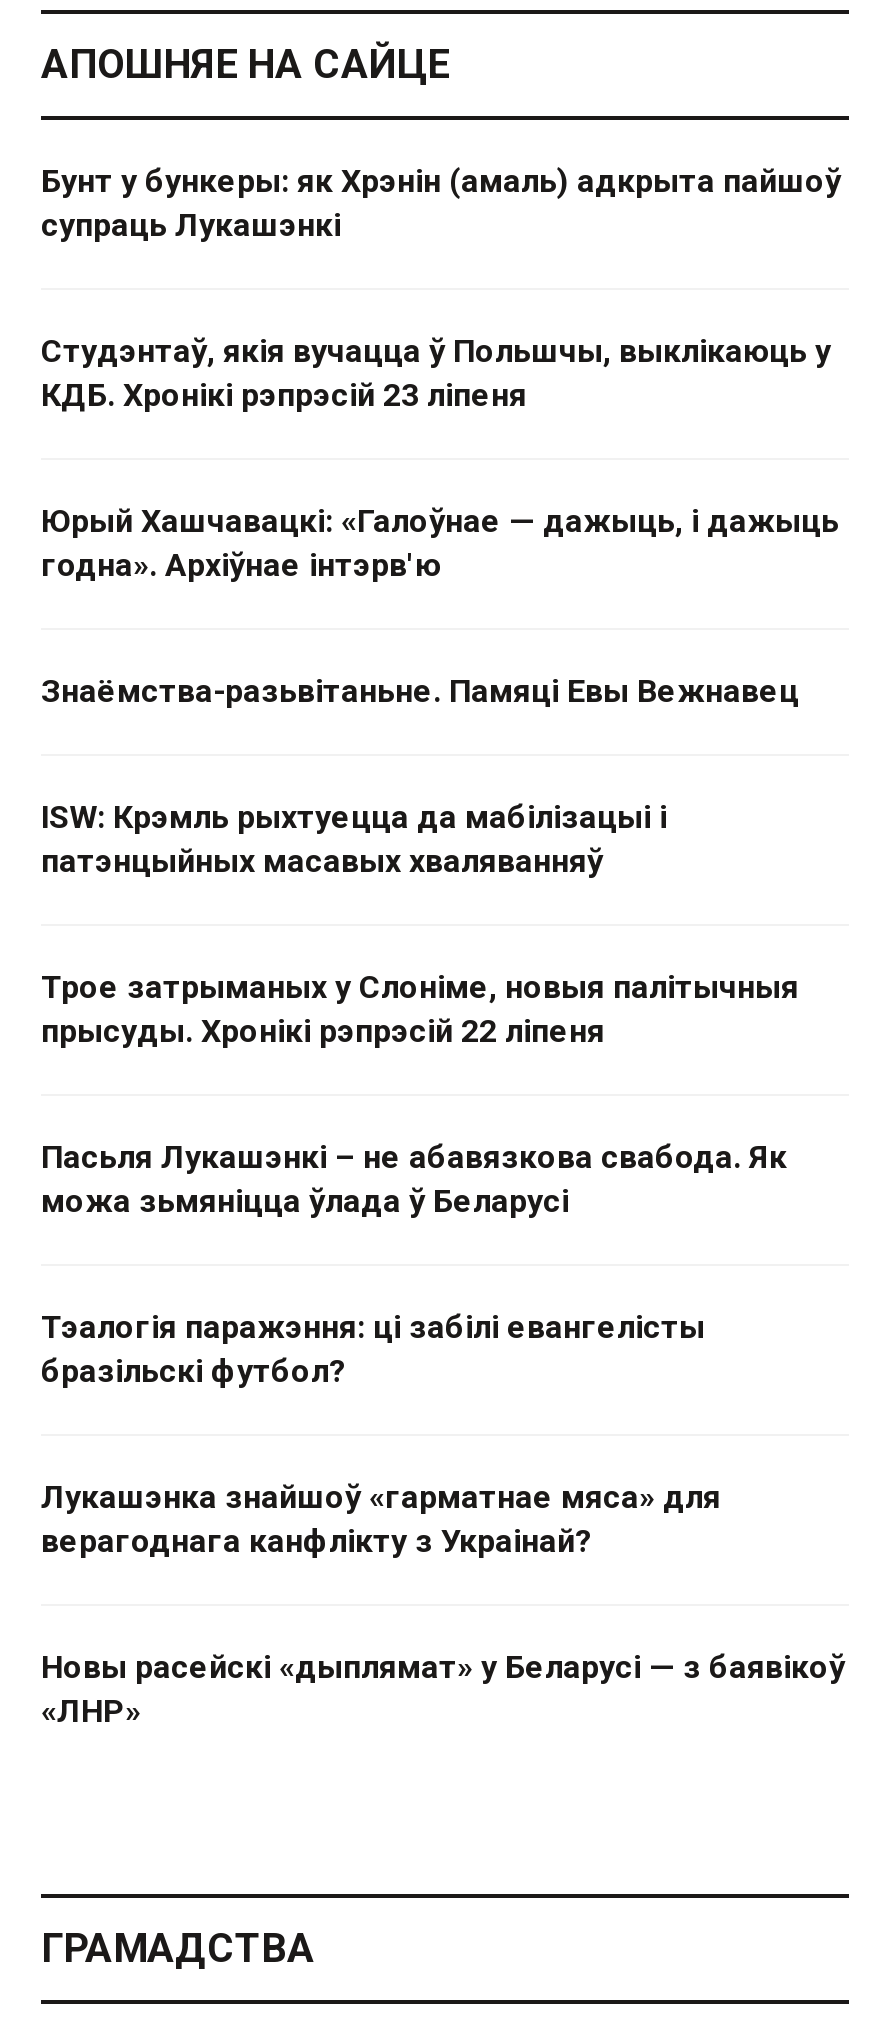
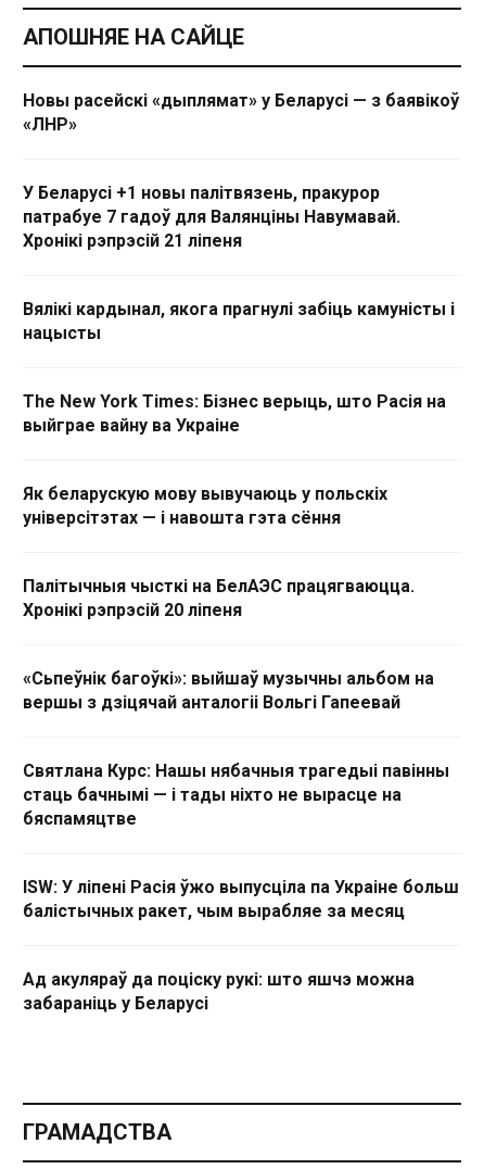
[41,162,841,1560] Бунт у бункеры: як Хрэнін (амаль) адкрыта пайшоў | супраць Лукашэнкі | Студэнтаў, якія вучацца ў Польшчы, выклікаюць у | КДБ. Хронікі рэпрэсій 23 ліпеня | Юрый Хашчавацкі: «Галоўнае — дажыць, і дажыць | годна». Архіўнае інтэрв'ю | Знаёмства-разьвітаньне. Памяці Евы Вежнавец | ISW: Крэмль рыхтуецца да мабілізацыі і | патэнцыйных масавых хваляванняў | Трое затрыманых у Слоніме, новыя палітычныя | прысуды. Хронікі рэпрэсій 22 ліпеня | Пасьля Лукашэнкі – не абавязкова свабода. Як | можа зьмяніцца ўлада ў Беларусі | Тэалогія паражэння: ці забілі евангелісты | бразільскі футбол? | Лукашэнка знайшоў «гарматнае мяса» для | верагоднага канфлікту з Украінай? -> none
moved [41,1648,845,1730] -> [23,90,459,135]: Новы расейскі «дыплямат» у Беларусі — з баявікоў | «ЛНР»
none -> [23,183,459,1014] У Беларусі +1 новы палітвязень, пракурор | патрабуе 7 гадоў для Валянціны Навумавай. | Хронікі рэпрэсій 21 ліпеня | Вялікі кардынал, якога прагнулі забіць камуністы і | нацысты | The New York Times: Бізнес верыць, што Расія на | выйграе вайну ва Украіне | Як беларускую мову вывучаюць у польскіх | універсітэтах — і навошта гэта сёння | Палітычныя чысткі на БелАЭС працягваюцца. | Хронікі рэпрэсій 20 ліпеня | «Сьпеўнік багоўкі»: выйшаў музычны альбом на | вершы з дзіцячай анталогіі Вольгі Гапеевай | Святлана Курс: Нашы нябачныя трагедыі павінны | стаць бачнымі — і тады ніхто не вырасце на | бяспамяцтве | ISW: У ліпені Расія ўжо выпусціла па Украіне больш | балістычных ракет, чым вырабляе за месяц | Ад акуляраў да поціску рукі: што яшчэ можна | забараніць у Беларусі

